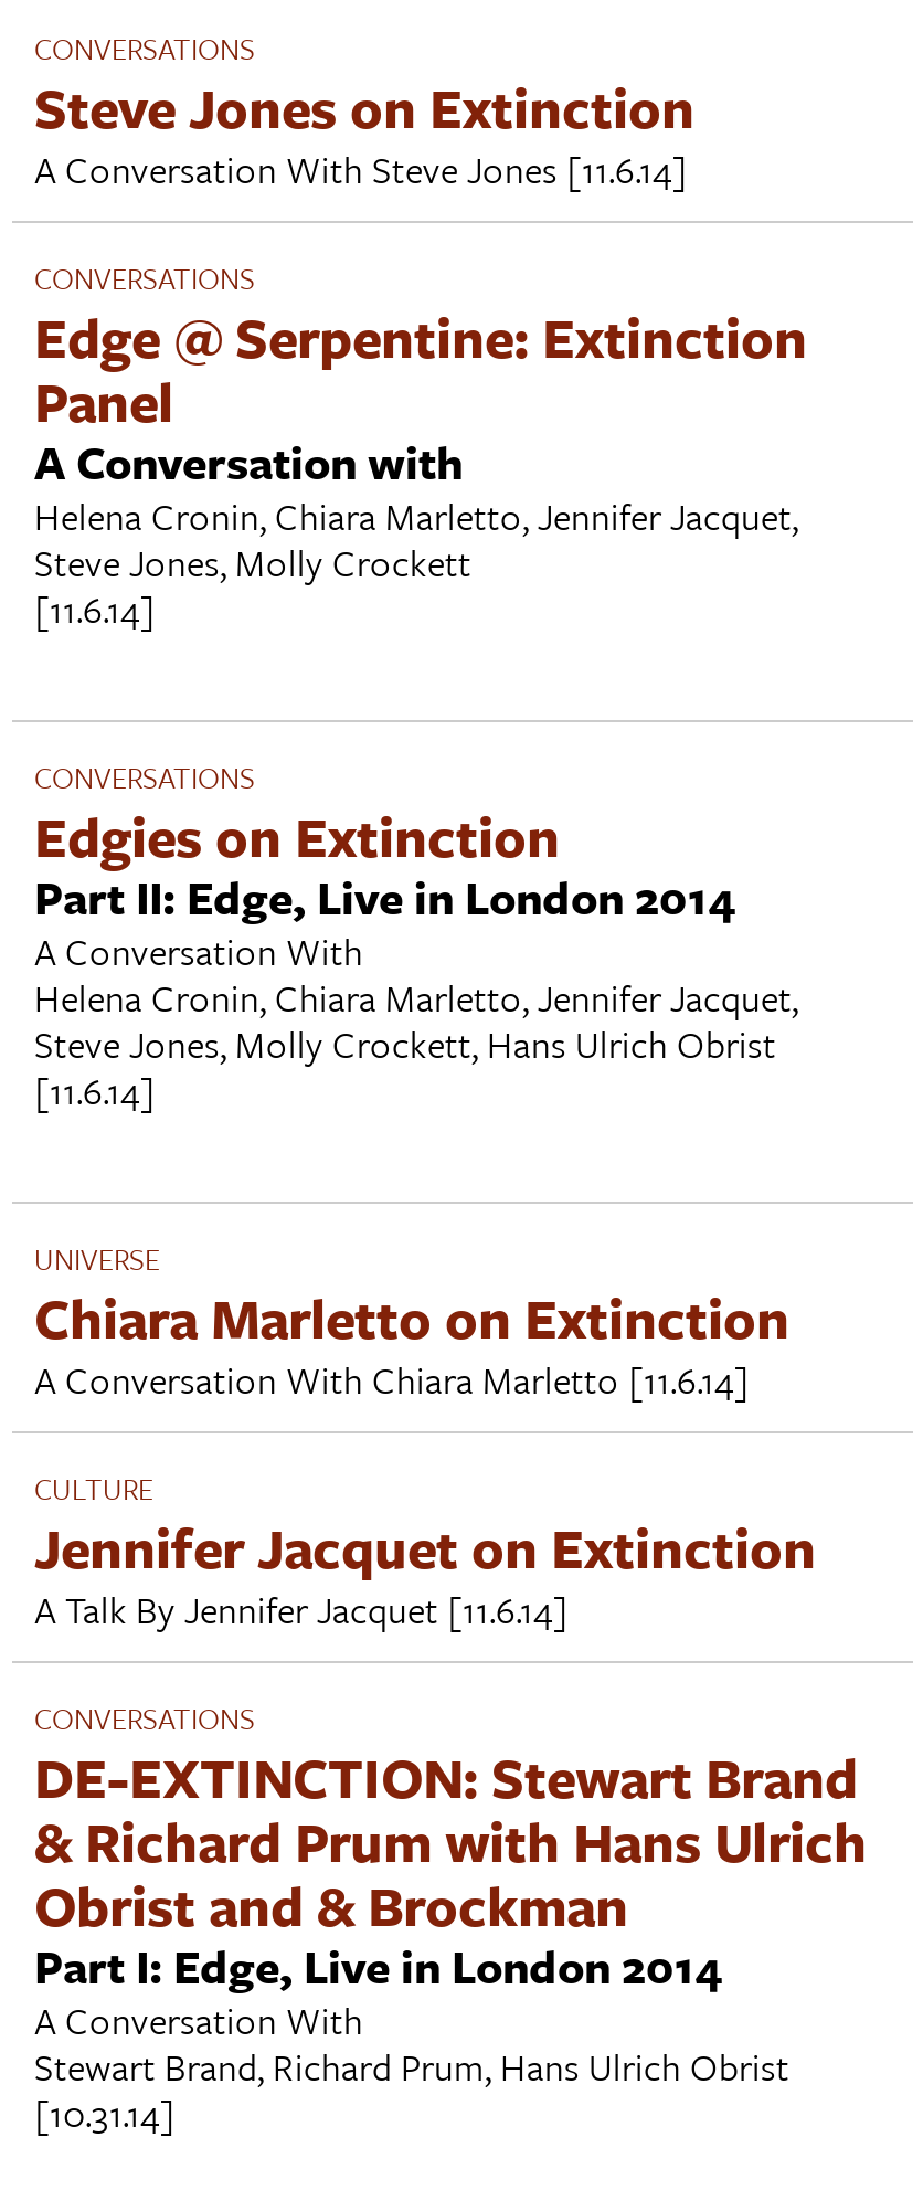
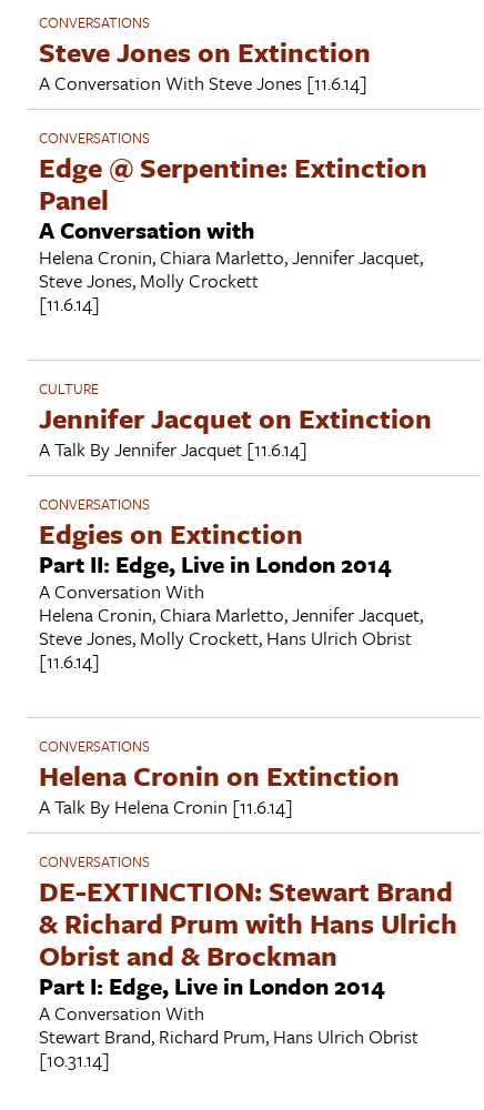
moved [34,755,798,1117] -> [39,493,423,675]: CONVERSATIONS | Edgies on Extinction | Part II: Edge, Live in London 2014 | A Conversation With | Helena Cronin, Chiara Marletto,Jennifer Jacquet, | Steve Jones, Molly Crockett, Hans Ulrich Obrist | [11.6.14]
[34,1236,789,1406] UNIVERSE | Chiara Marletto on Extinction | A Conversation With Chiara Marletto [11.6.14] -> [39,734,400,820] CONVERSATIONS | Helena Cronin on Extinction | A Talk By Helena Cronin [11.6.14]
moved [34,1466,816,1636] -> [39,377,432,463]: CULTURE | Jennifer Jacquet on Extinction | A Talk By Jennifer Jacquet [11.6.14]

